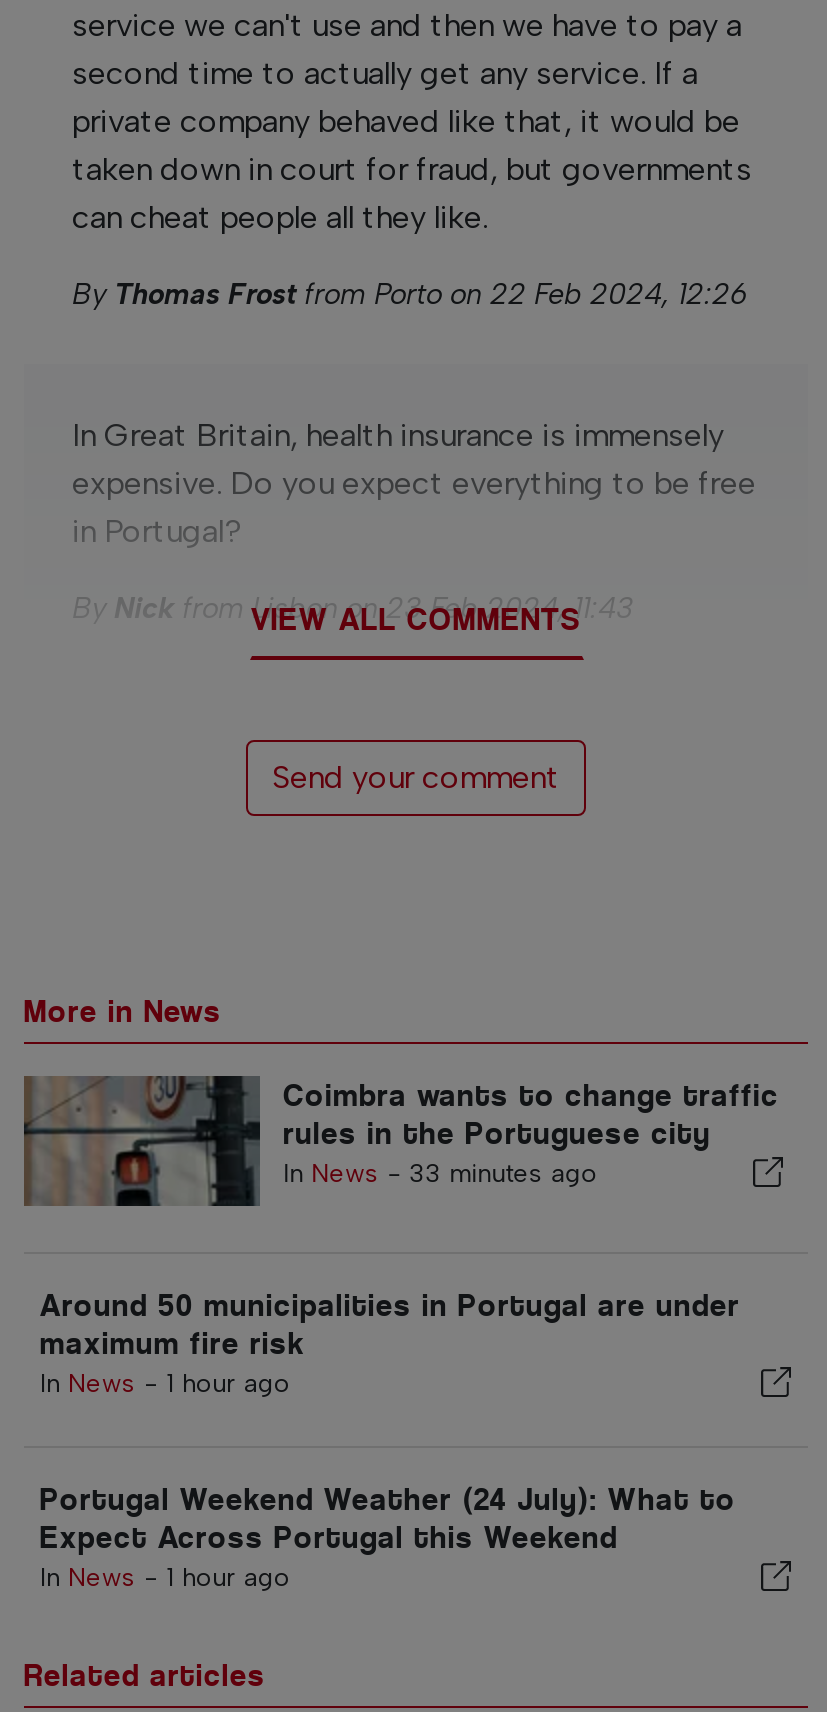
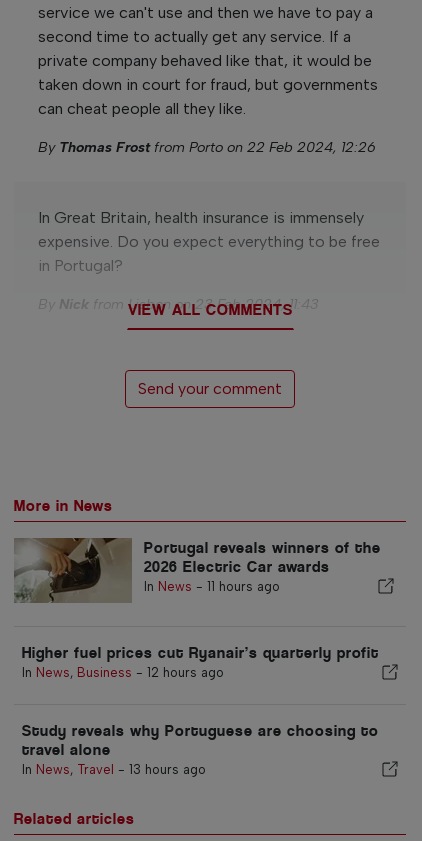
[22,1074,779,1208] [image] | Coimbra wants to change traffic | rules in the Portuguese city | In News - 33 minutes ago -> [14,537,381,603] [image] | Portugal reveals winners of the | 2026 Electric Car awards | In News - 11 hours ago
[40,1286,740,1398] Around 50 municipalities in Portugal are under | maximum fire risk | In News - 1 hour ago -> [22,643,379,680] Higher fuel prices cut Ryanair’s quarterly profit | In News, Business - 12 hours ago
[40,1480,736,1592] Portugal Weekend Weather (24 July): What to | Expect Across Portugal this Weekend | In News - 1 hour ago -> [22,721,379,777] Study reveals why Portuguese are choosing to | travel alone | In News, Travel - 13 hours ago

